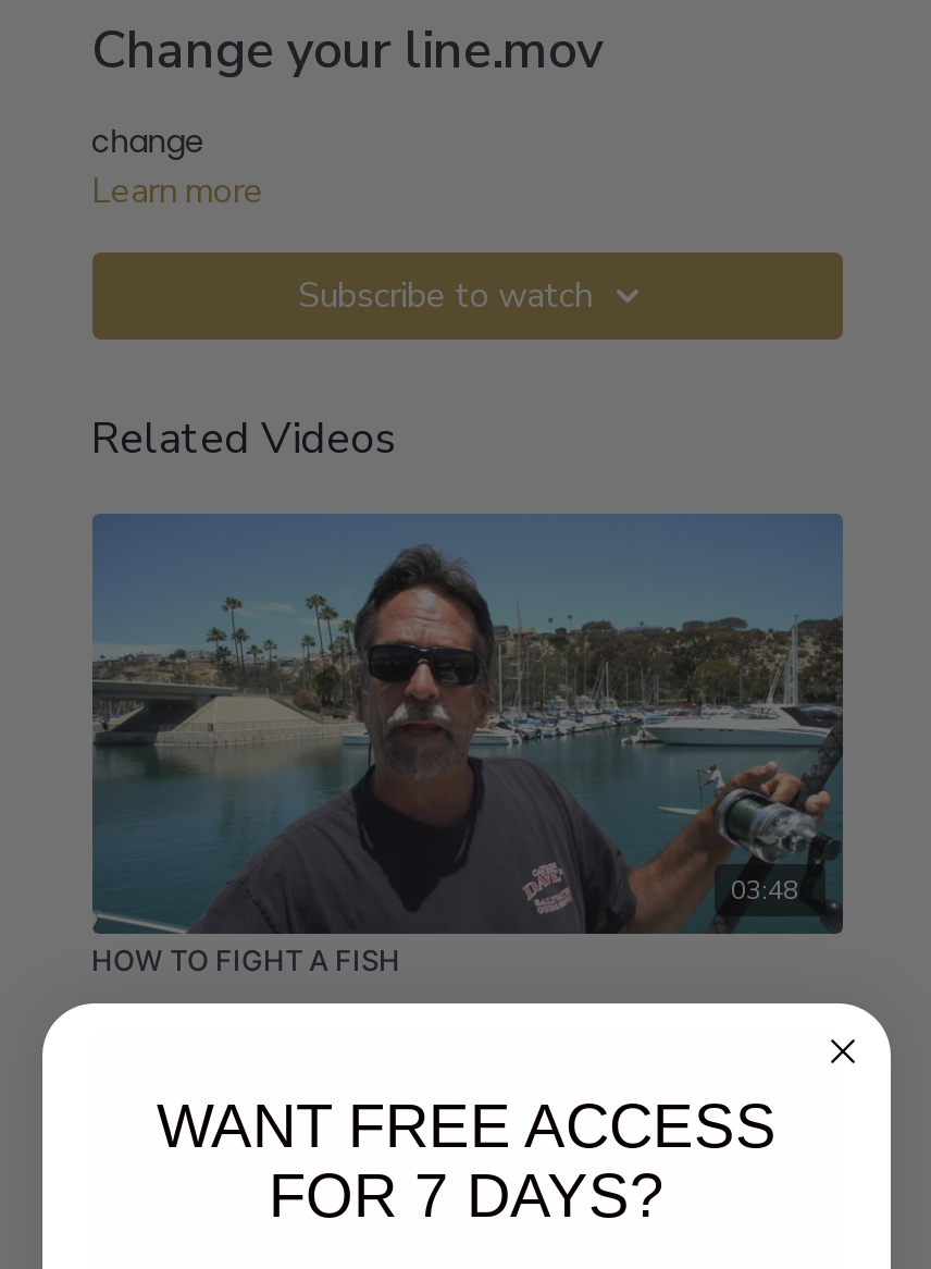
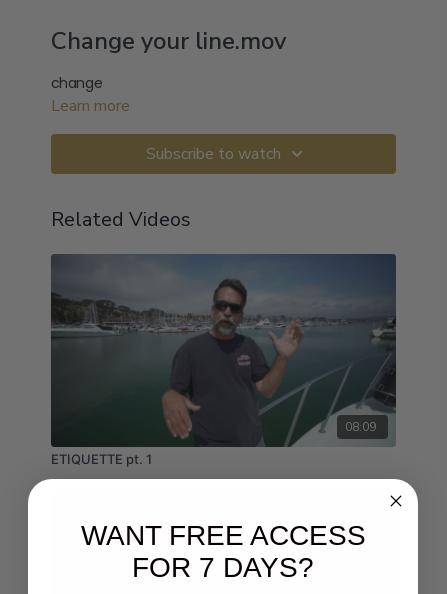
[95,516,843,934] [image] | 03:48 -> [51,254,396,446] [image] | 08:09
[91,943,400,978] HOW TO FIGHT A FISH -> [50,451,151,467] ETIQUETTE pt. 1

